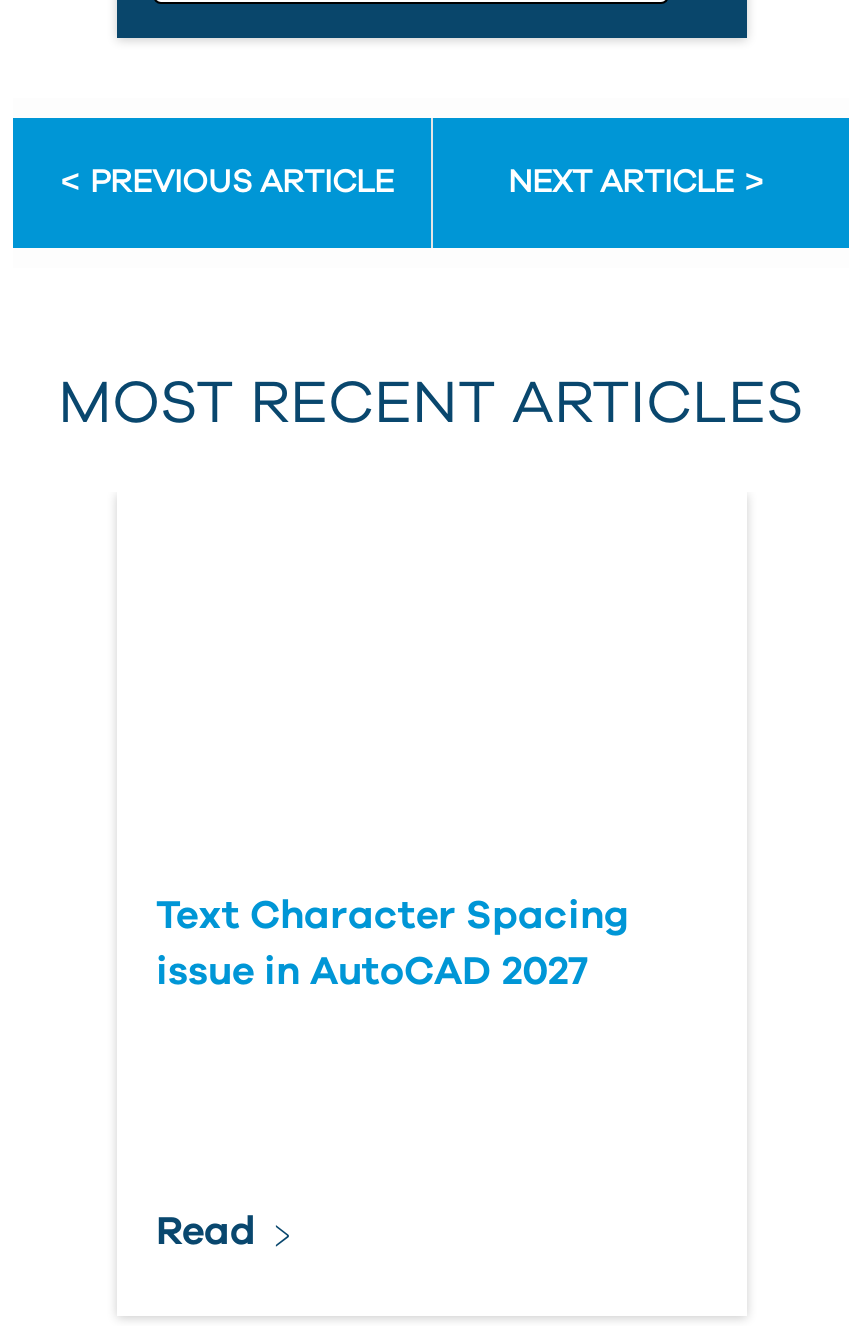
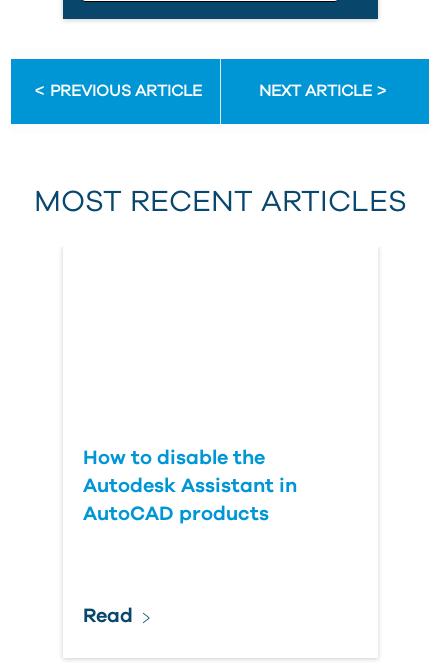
[156,895,630,991] Text Character Spacing | issue in AutoCAD 2027 -> [82,447,296,523] How to disable the | Autodesk Assistant in | AutoCAD products

